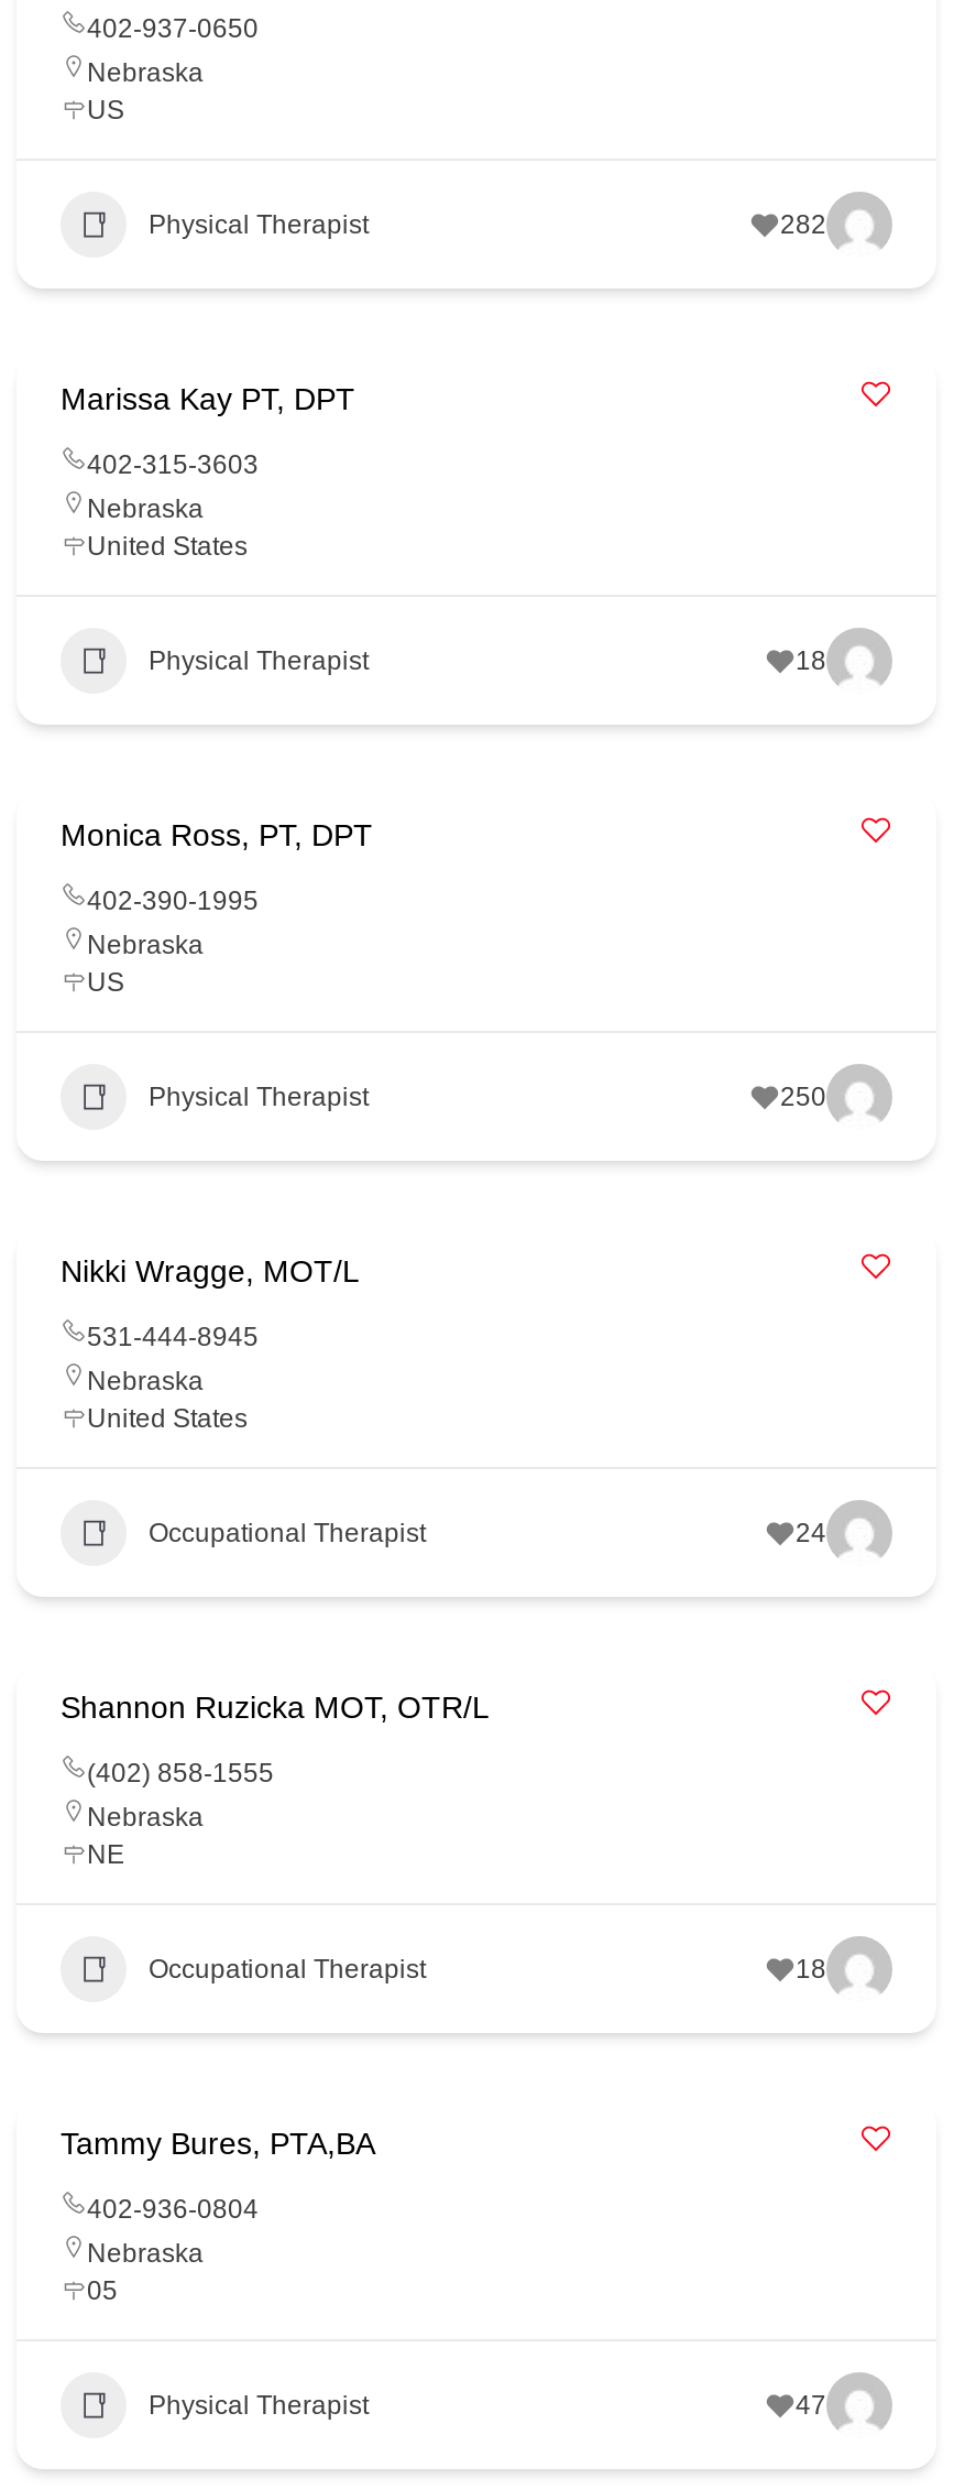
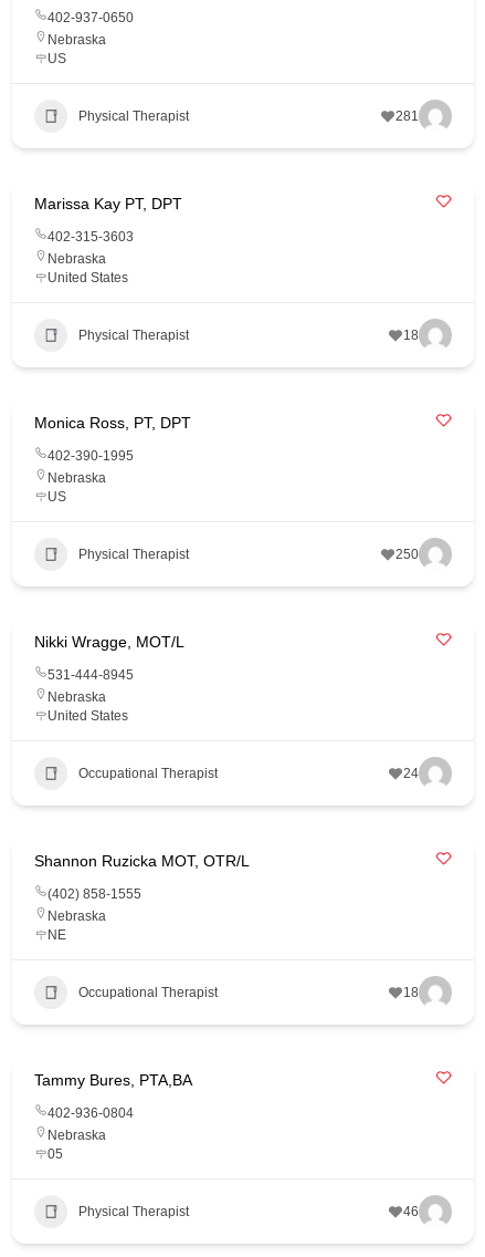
[780,208,826,239] 282 -> [396,108,419,123] 281
[796,2389,826,2420] 47 -> [403,1203,419,1219] 46

